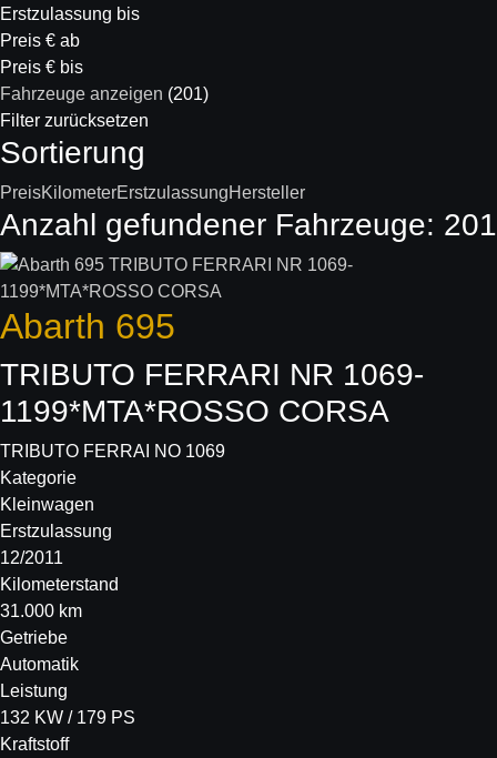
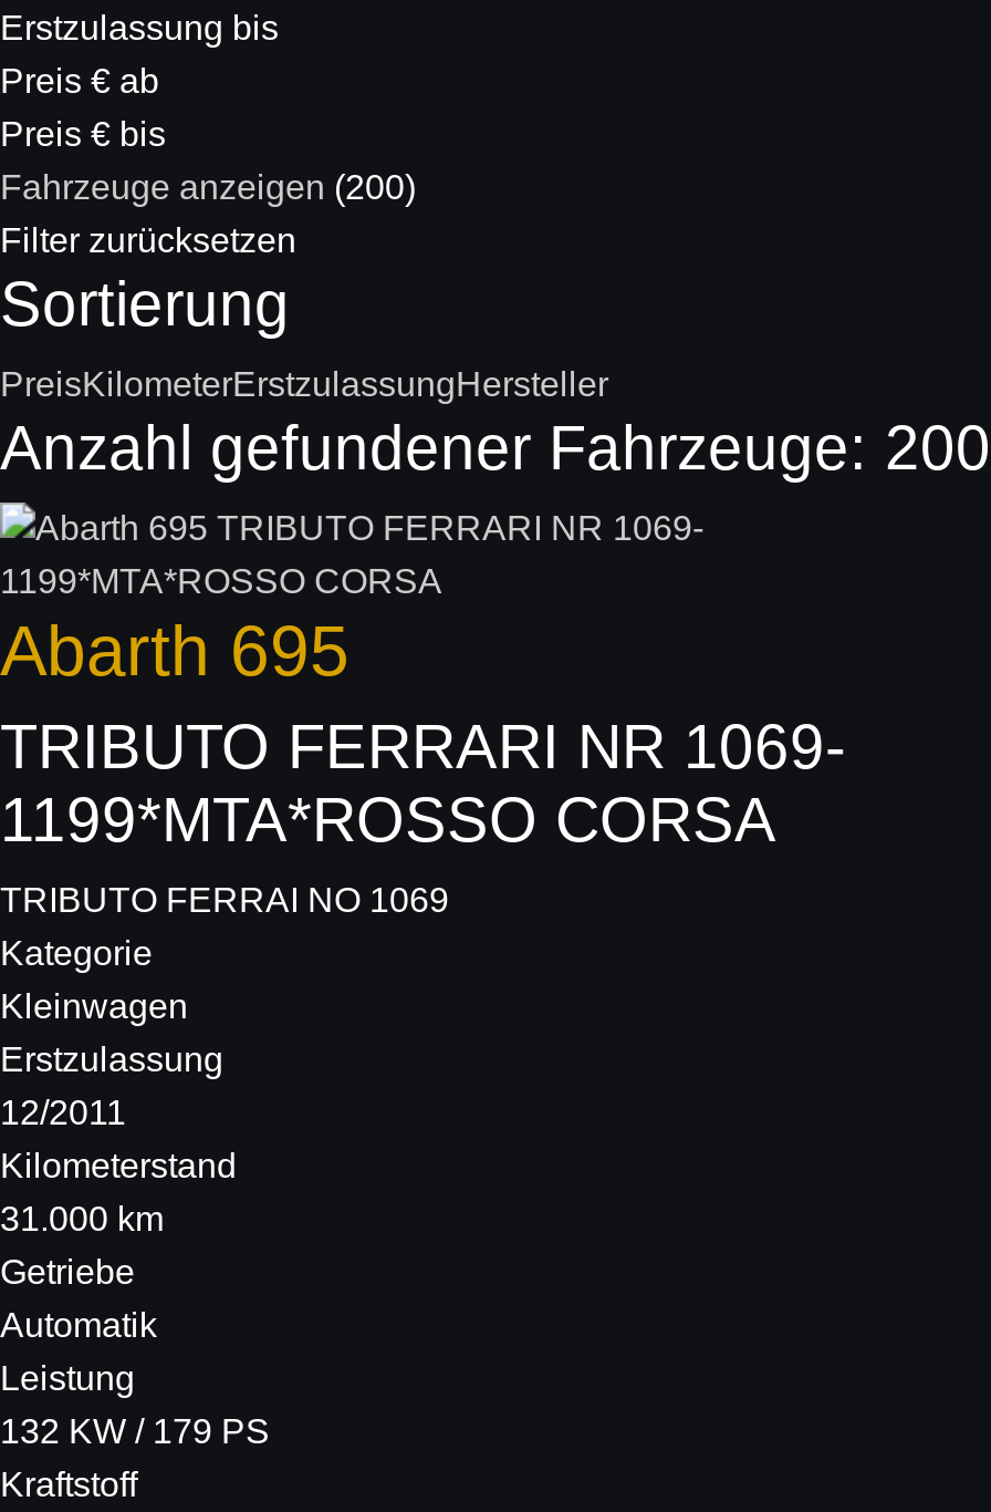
[0,84,209,103] Fahrzeuge anzeigen (201) -> [0,168,416,206] Fahrzeuge anzeigen (200)
[0,208,497,242] Anzahl gefundener Fahrzeuge: 201 -> [0,414,991,483] Anzahl gefundener Fahrzeuge: 200

